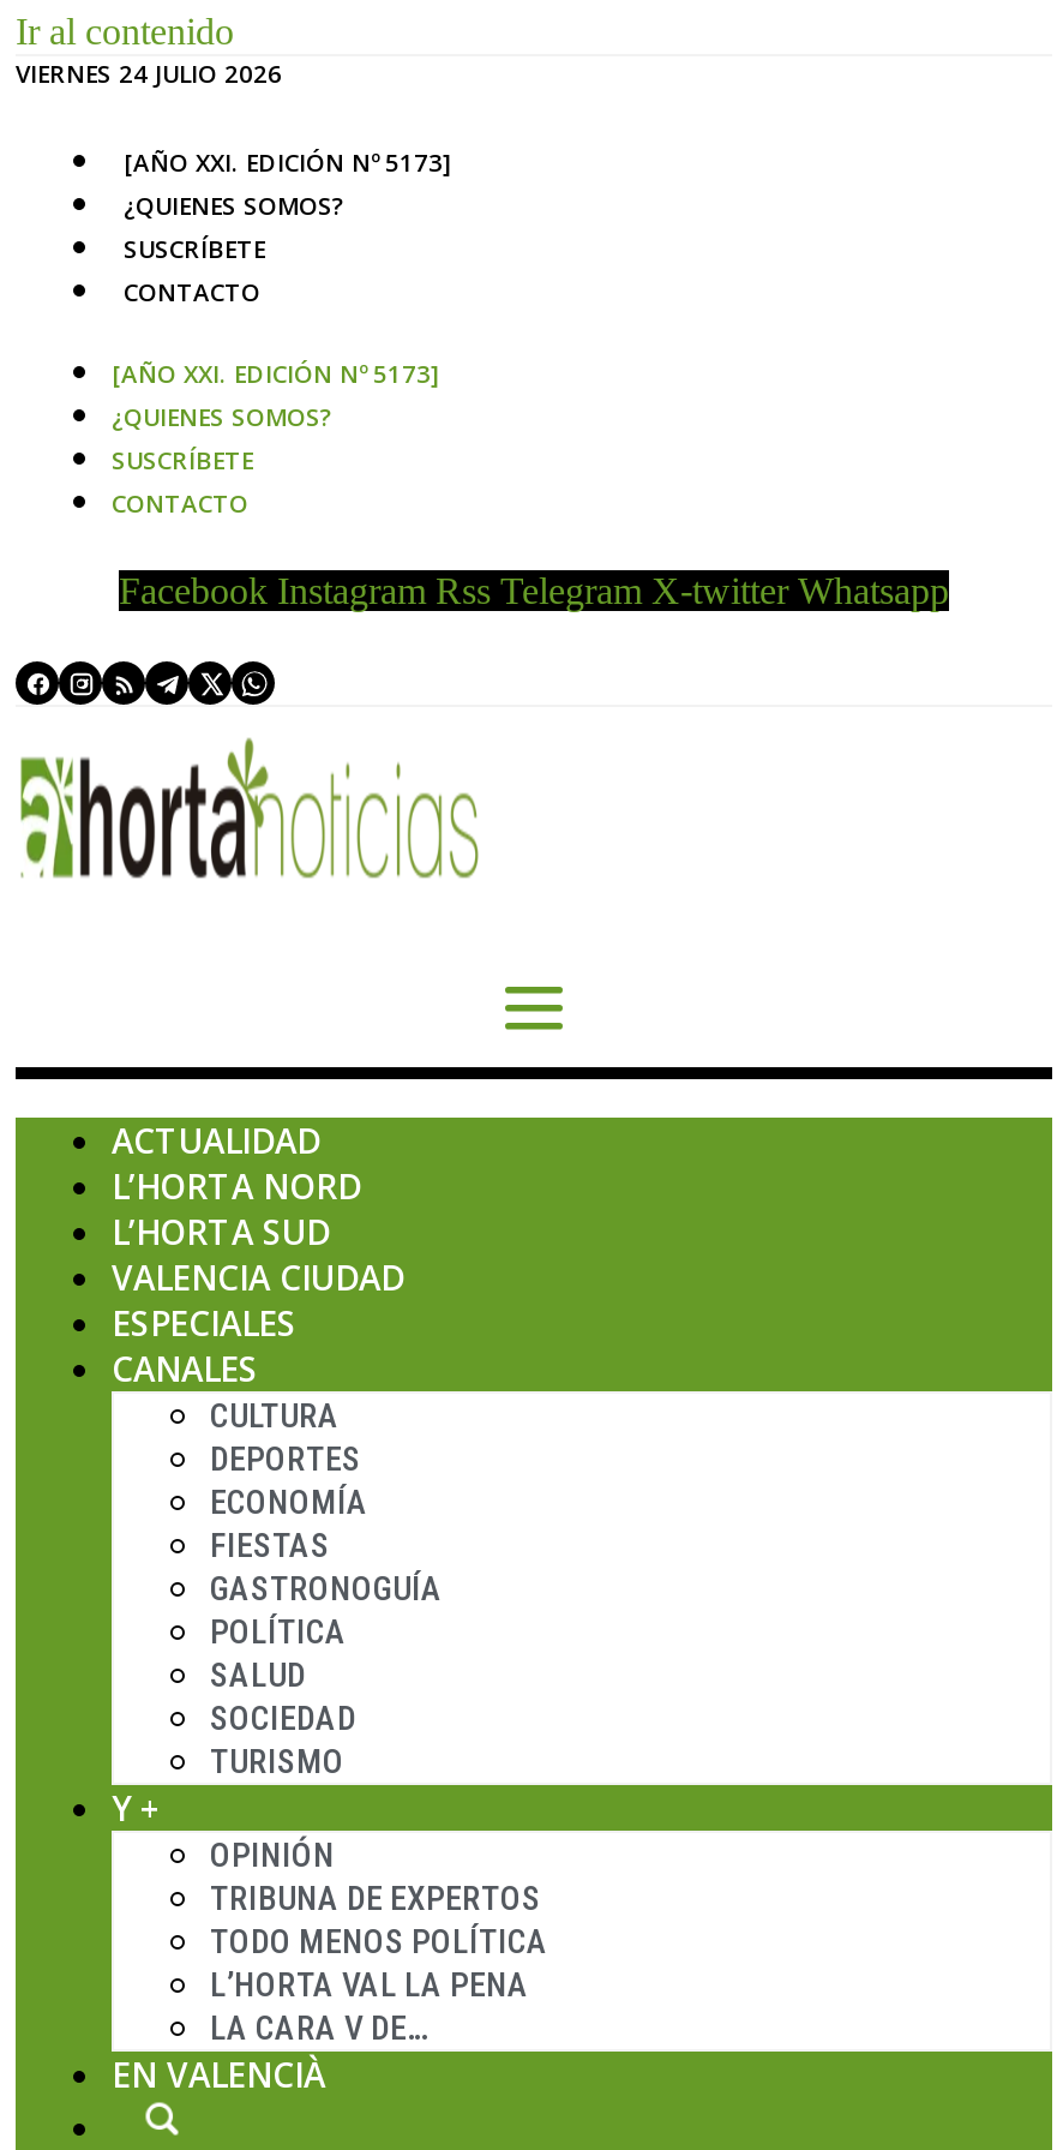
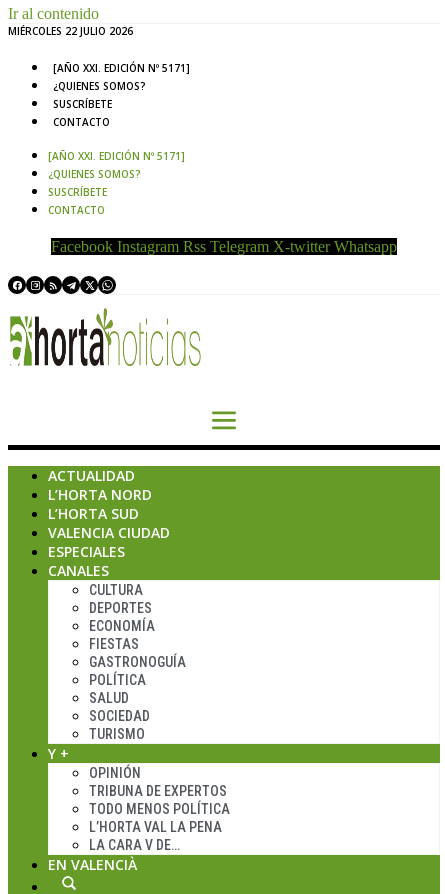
[16,56,282,90] VIERNES 24 JULIO 2026 -> [8,24,133,38] MIÉRCOLES 22 JULIO 2026
[124,145,452,179] [AÑO XXI. EDICIÓN Nº 5173] -> [53,61,190,75] [AÑO XXI. EDICIÓN Nº 5171]
[112,357,440,390] [AÑO XXI. EDICIÓN Nº 5173] -> [48,149,185,163] [AÑO XXI. EDICIÓN Nº 5171]

